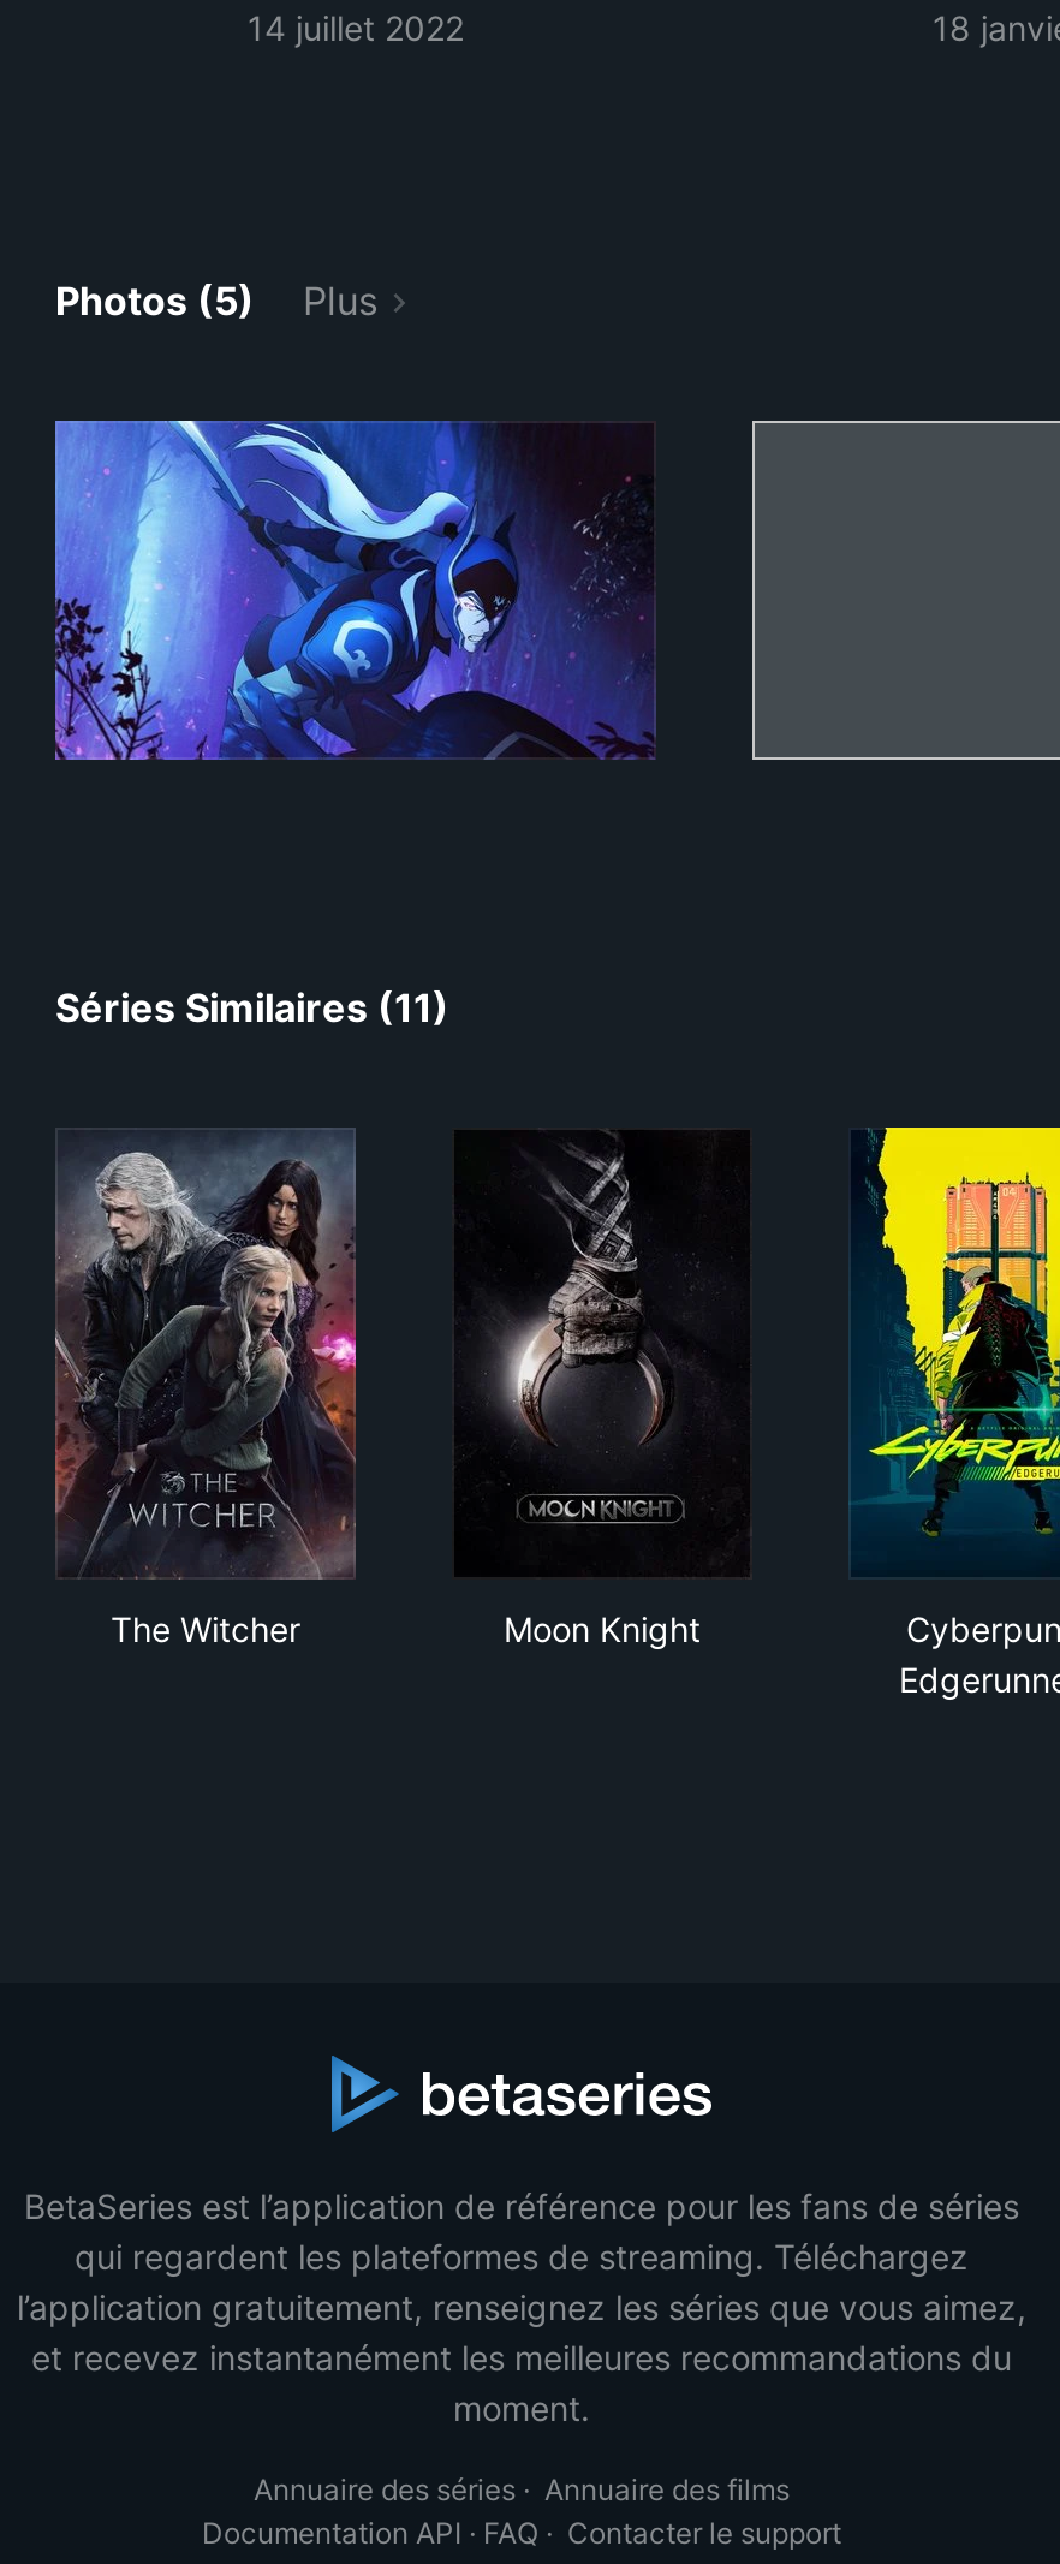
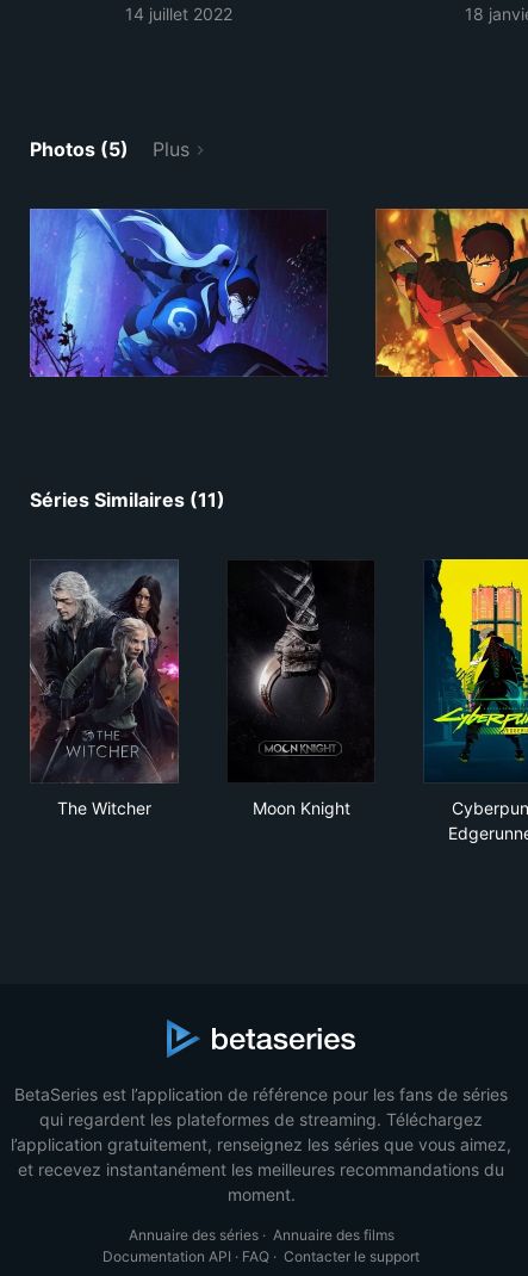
none -> [374,207,524,378] [image]

